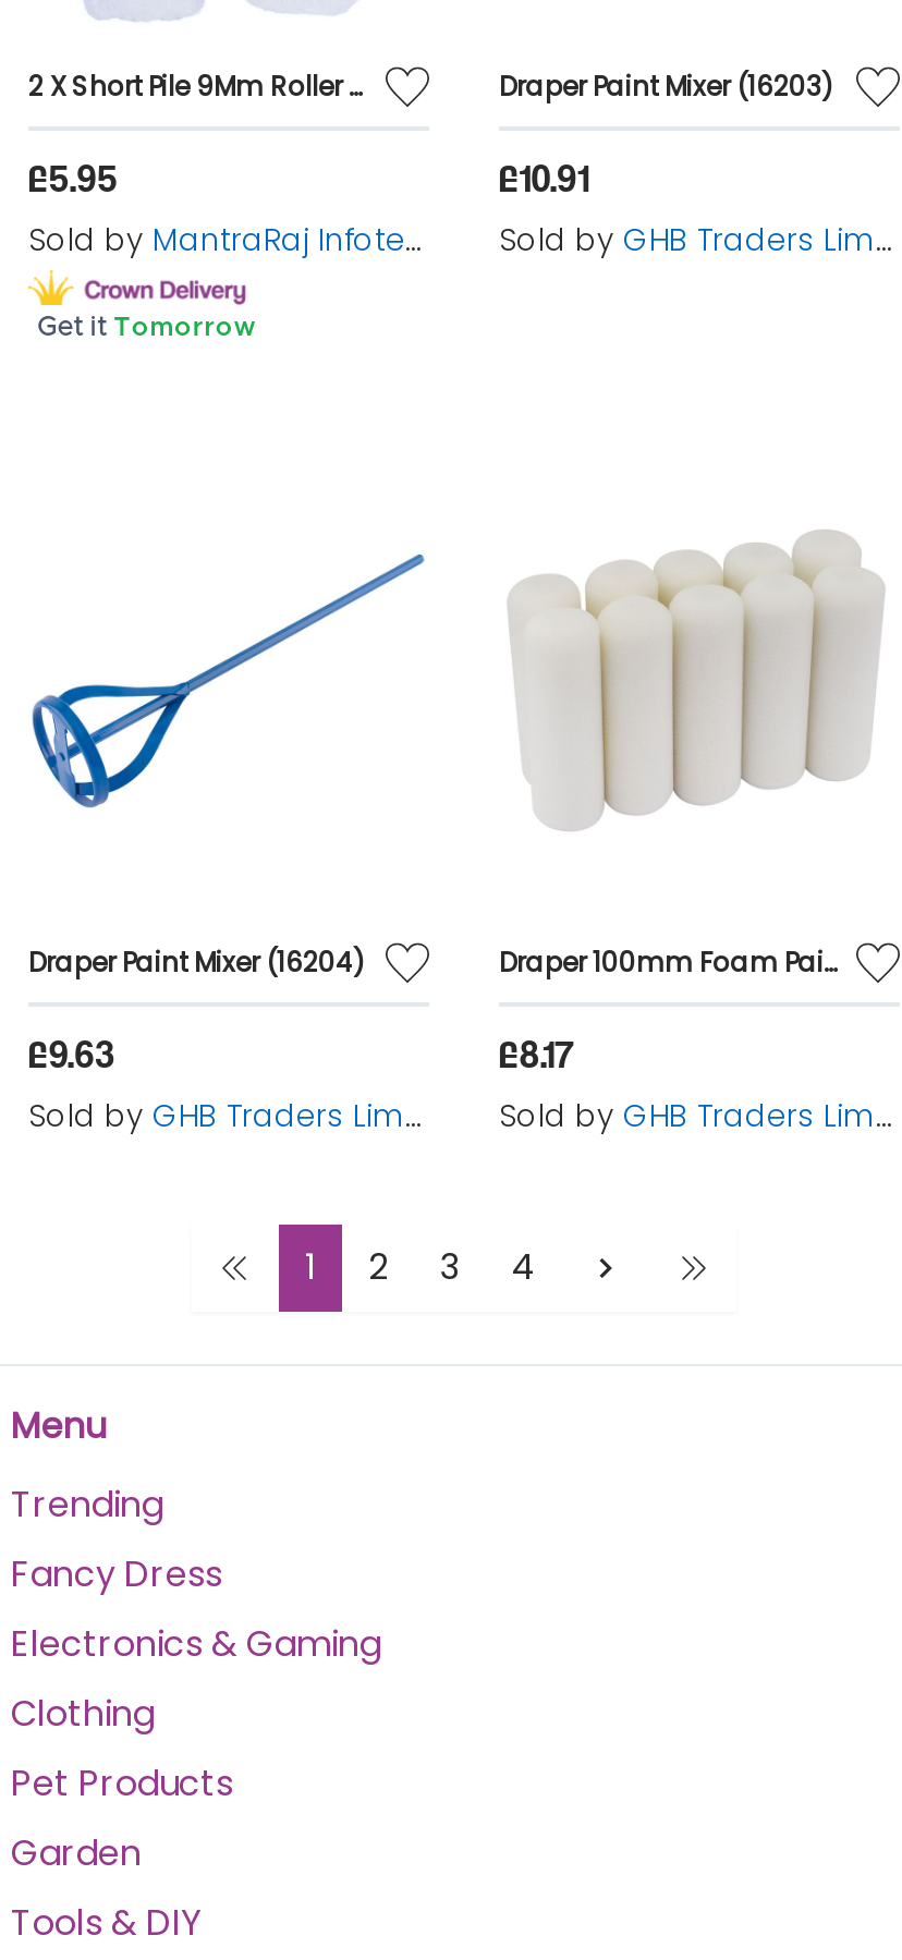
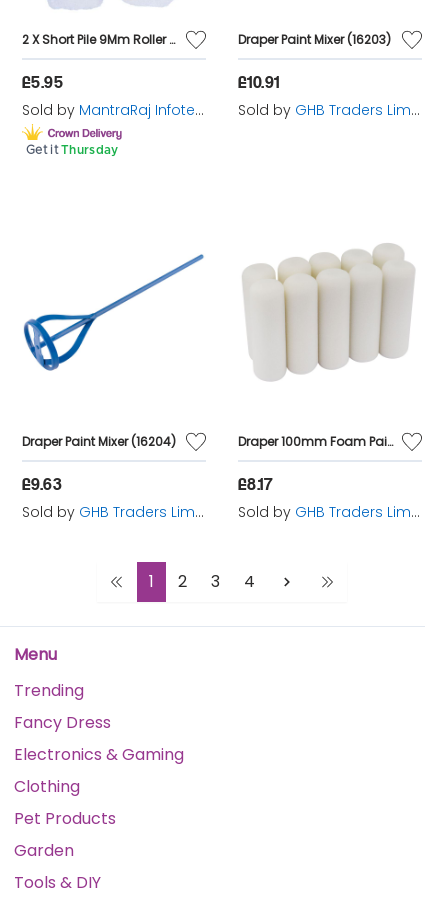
[37,314,256,340] Get it Tomorrow -> [26,144,118,156] Get it Thursday

